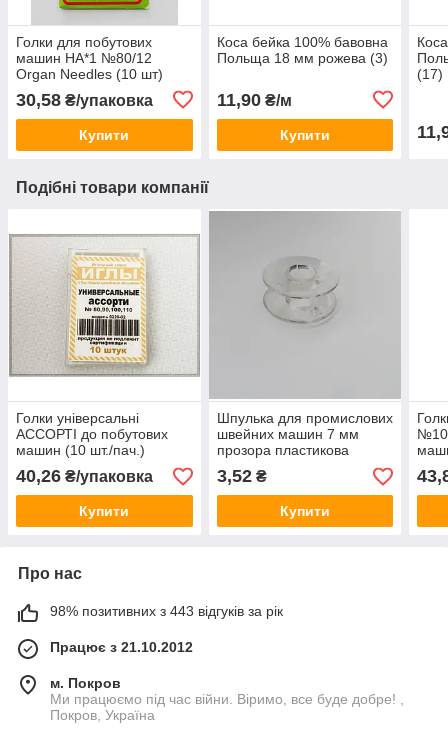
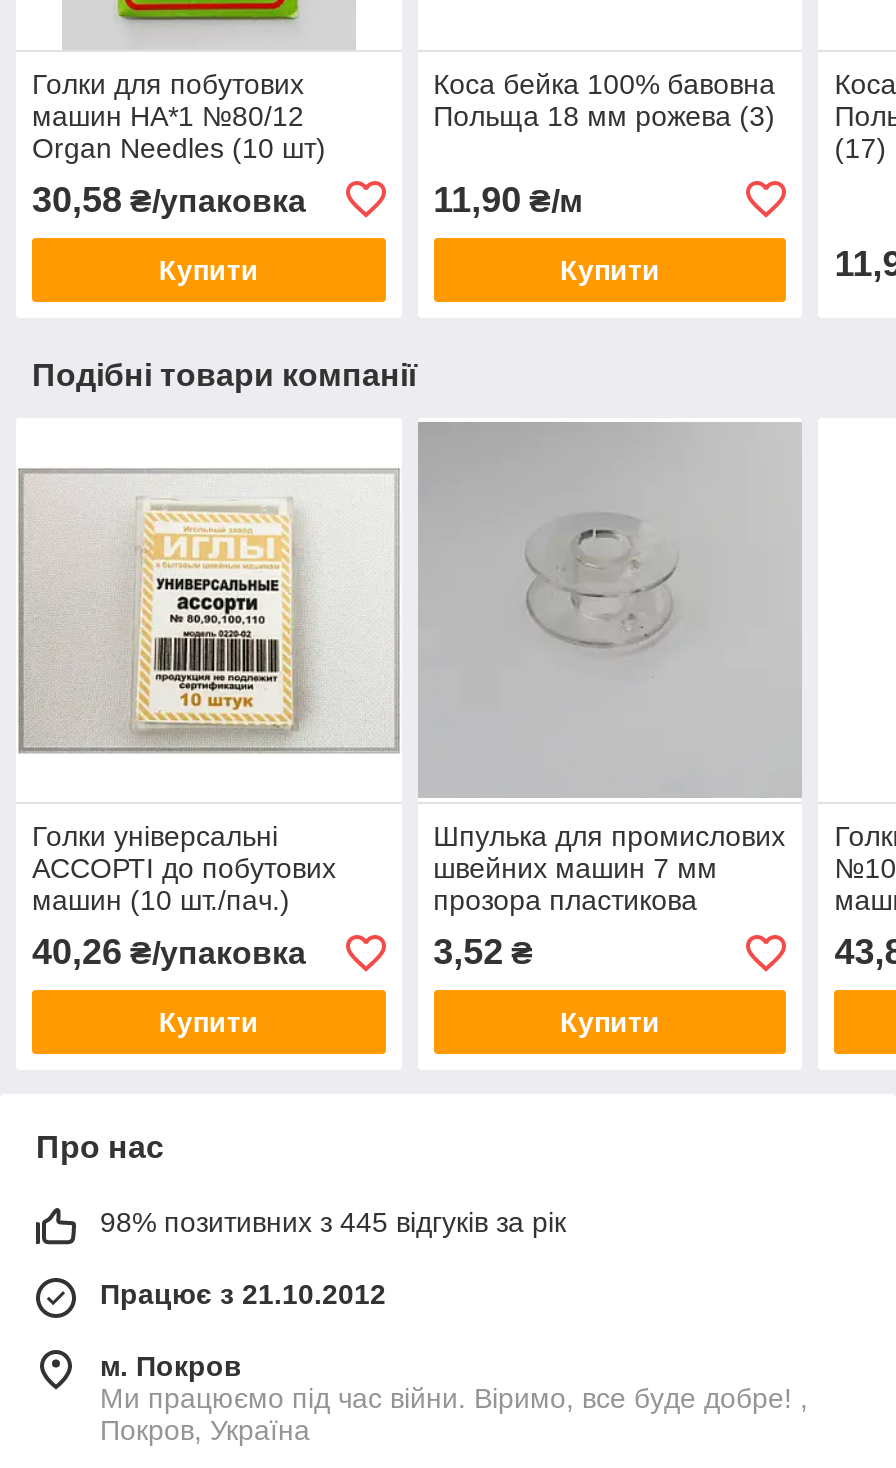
[50,603,283,619] 98% позитивних з 443 відгуків за рік -> [100,1207,566,1239] 98% позитивних з 445 відгуків за рік

